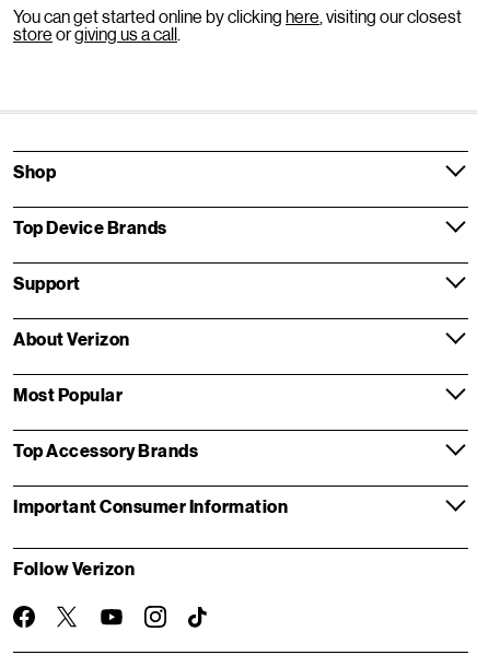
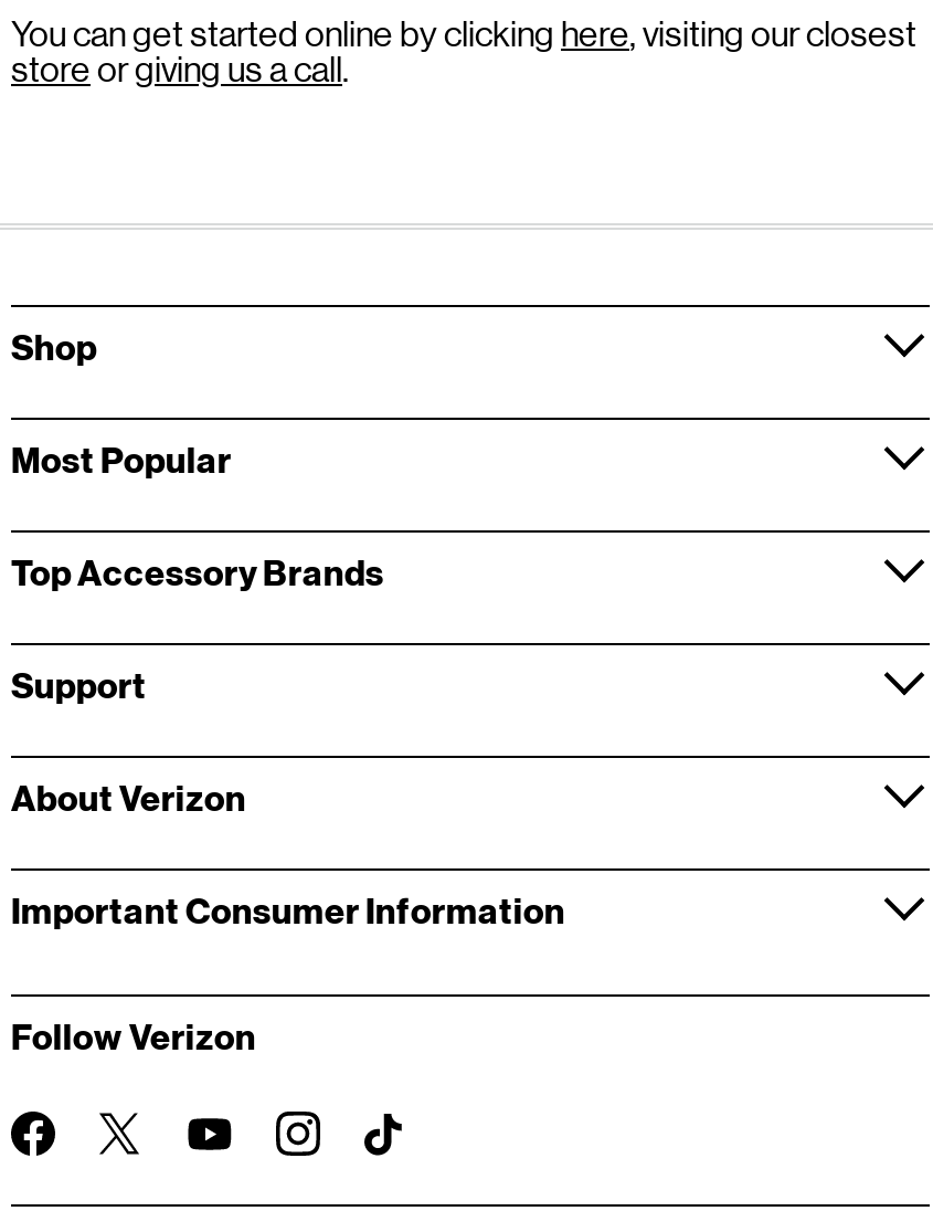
[13,216,167,237] Top Device Brands -> none
moved [13,272,130,348] -> [11,662,246,817]: Support | About Verizon
moved [13,383,198,460] -> [11,437,384,591]: Most Popular | Top Accessory Brands

